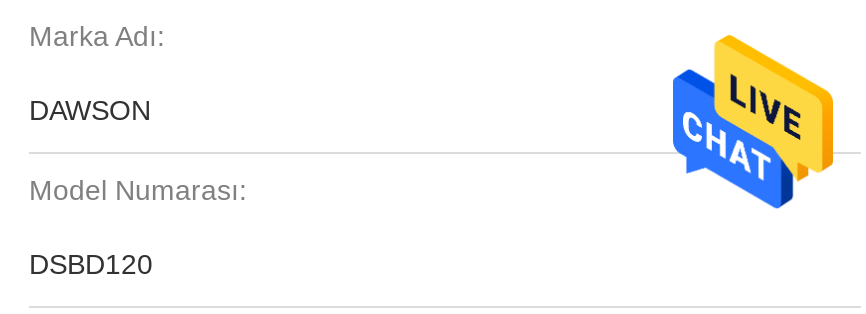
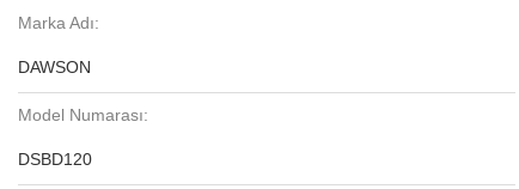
[671,32,835,210] [image] -> none

